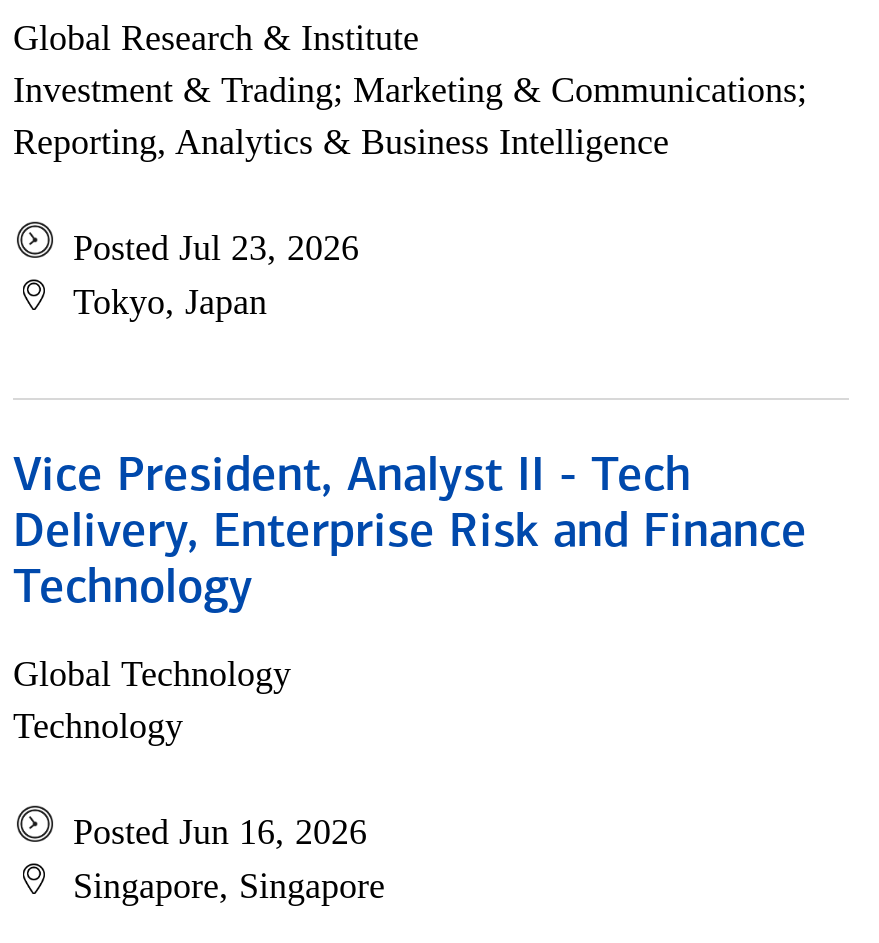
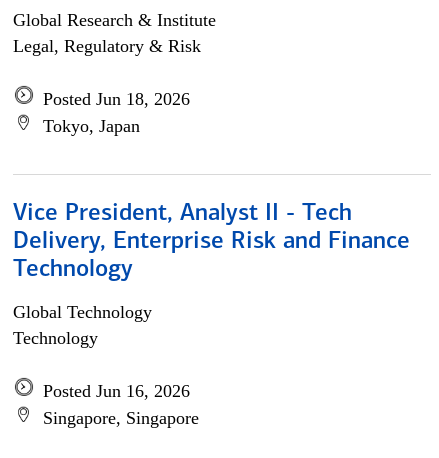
[13,70,807,162] Investment & Trading; Marketing & Communications; | Reporting, Analytics & Business Intelligence -> [13,36,201,56] Legal, Regulatory & Risk
[73,228,359,268] Posted Jul 23, 2026 -> [43,89,190,109] Posted Jun 18, 2026

